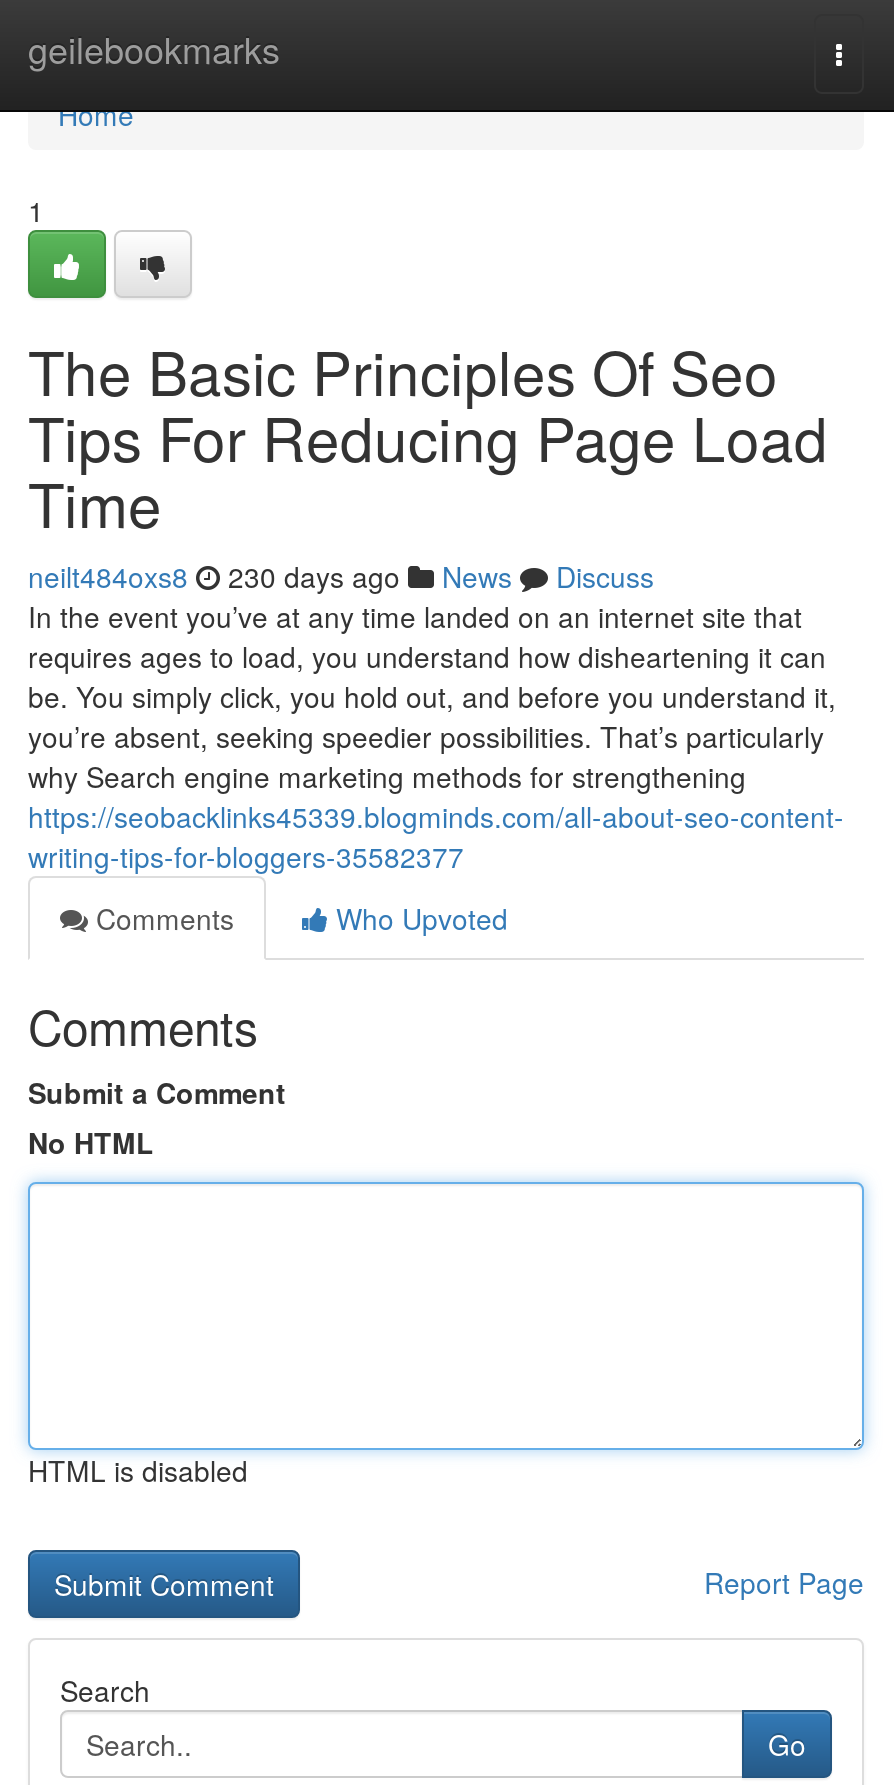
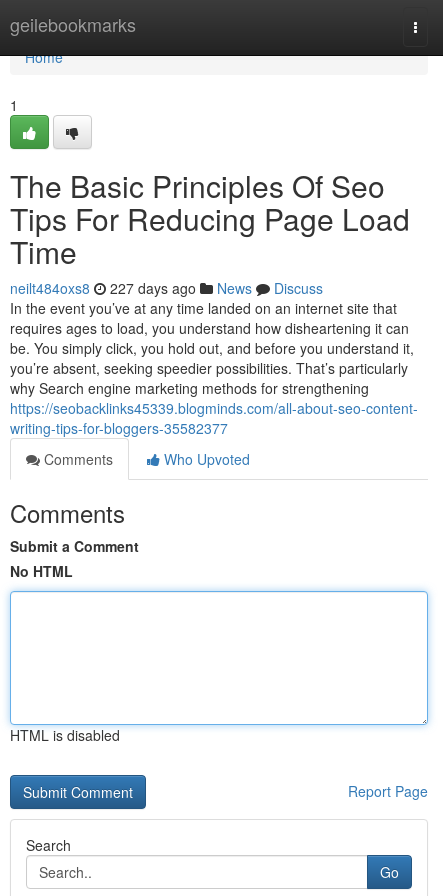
[28,556,654,596] neilt484oxs8 230 days ago News Discuss -> [10,278,323,298] neilt484oxs8 227 days ago News Discuss

